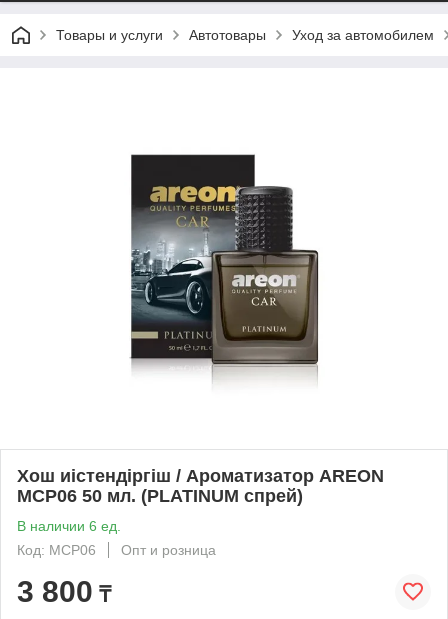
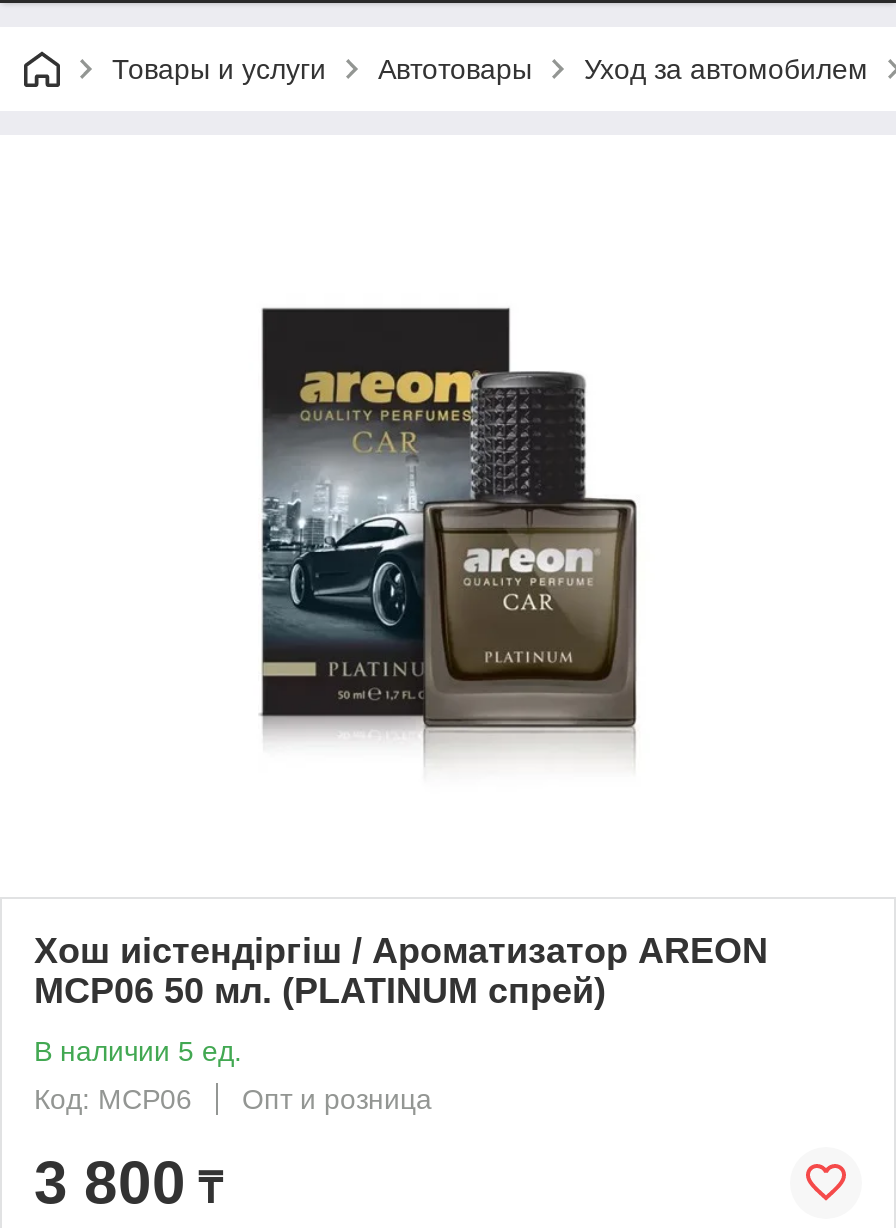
[17,518,121,534] В наличии 6 ед. -> [34,1035,242,1067] В наличии 5 ед.

